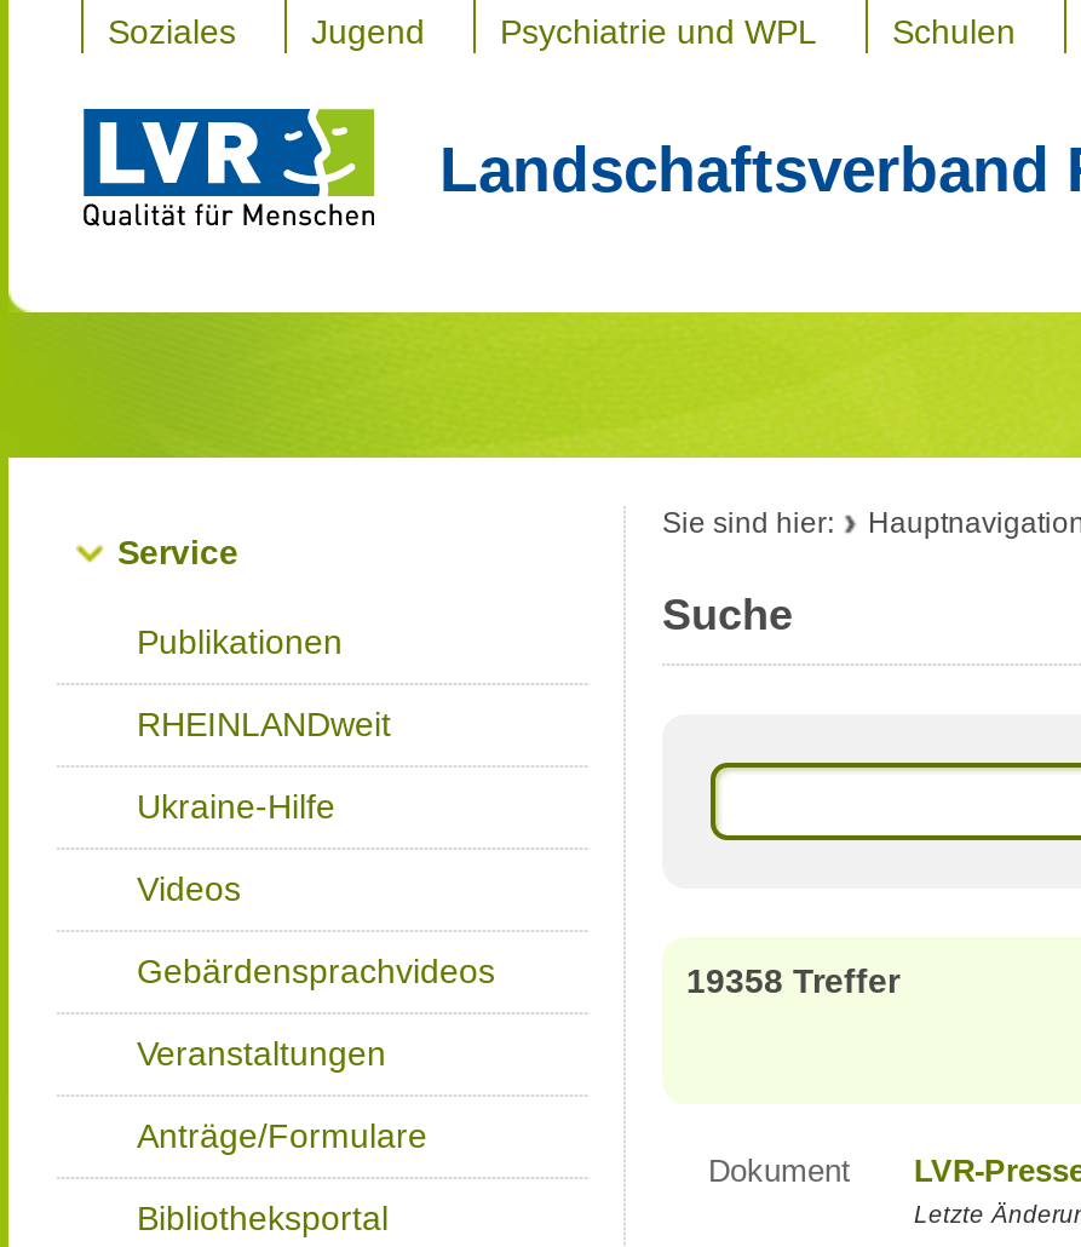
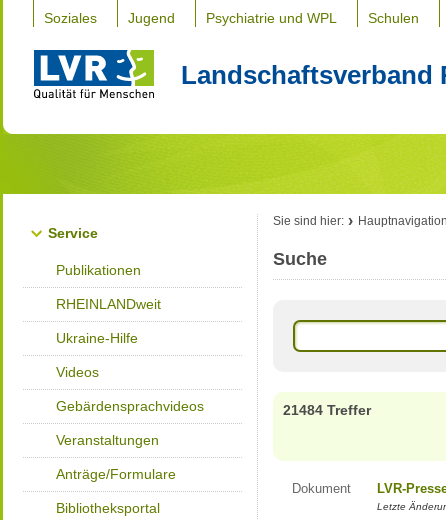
[686,961,899,1000] 19358 Treffer -> [283,402,371,418] 21484 Treffer

